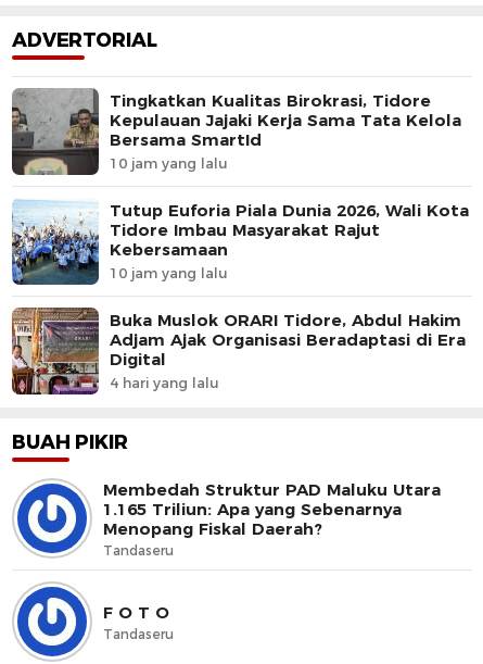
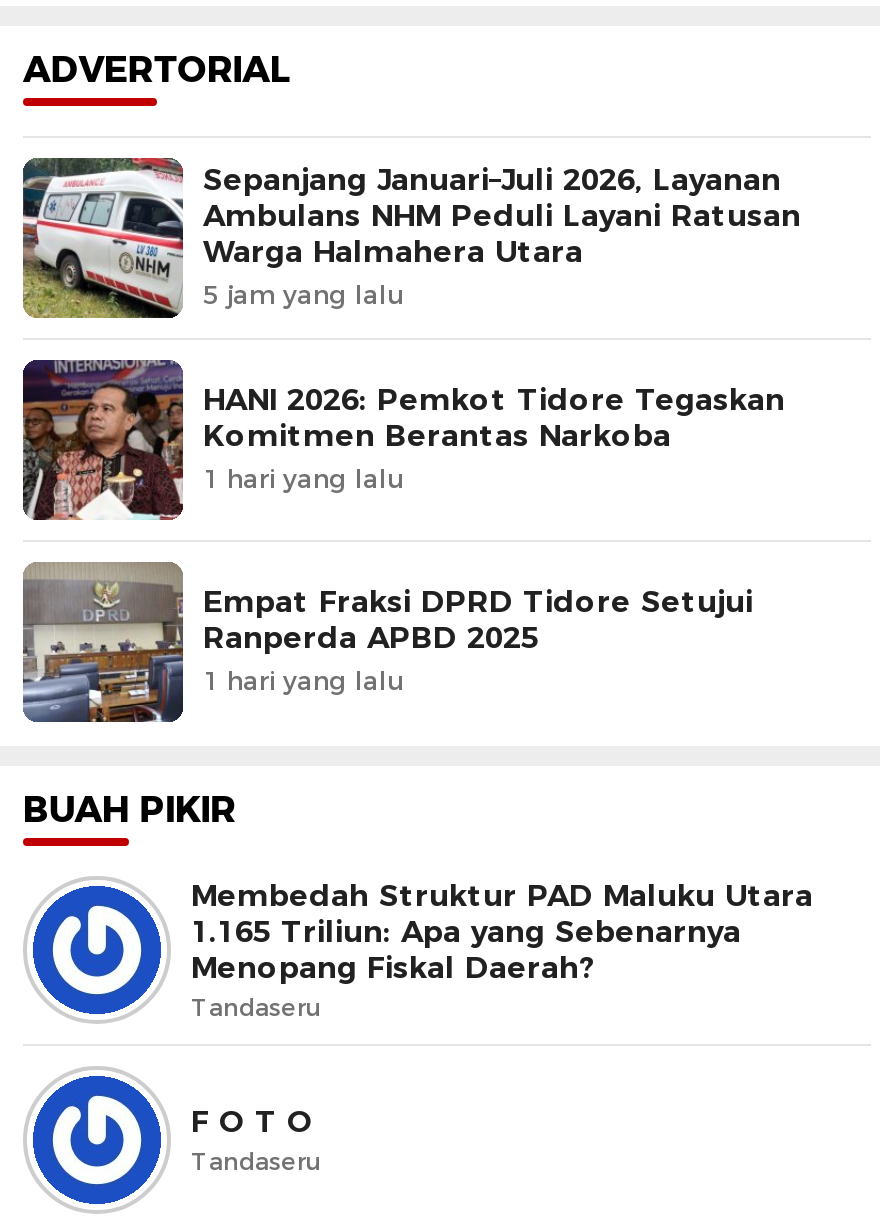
[11,88,461,176] [image] | Tingkatkan Kualitas Birokrasi, Tidore | Kepulauan Jajaki Kerja Sama Tata Kelola | Bersama SmartId | 10 jam yang lalu -> [21,156,801,320] [image] | Sepanjang Januari–Juli 2026, Layanan | Ambulans NHM Peduli Layani Ratusan | Warga Halmahera Utara | 5 jam yang lalu
[11,199,469,286] [image] | Tutup Euforia Piala Dunia 2026, Wali Kota | Tidore Imbau Masyarakat Rajut | Kebersamaan | 10 jam yang lalu -> [21,358,785,522] [image] | HANI 2026: Pemkot Tidore Tegaskan | Komitmen Berantas Narkoba | 1 hari yang lalu
[11,308,466,396] [image] | Buka Muslok ORARI Tidore, Abdul Hakim | Adjam Ajak Organisasi Beradaptasi di Era | Digital | 4 hari yang lalu -> [21,562,753,724] [image] | Empat Fraksi DPRD Tidore Setujui | Ranperda APBD 2025 | 1 hari yang lalu

